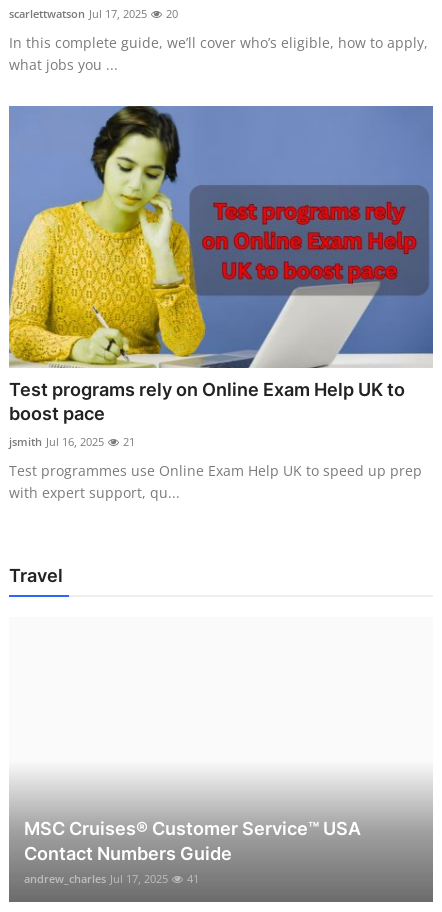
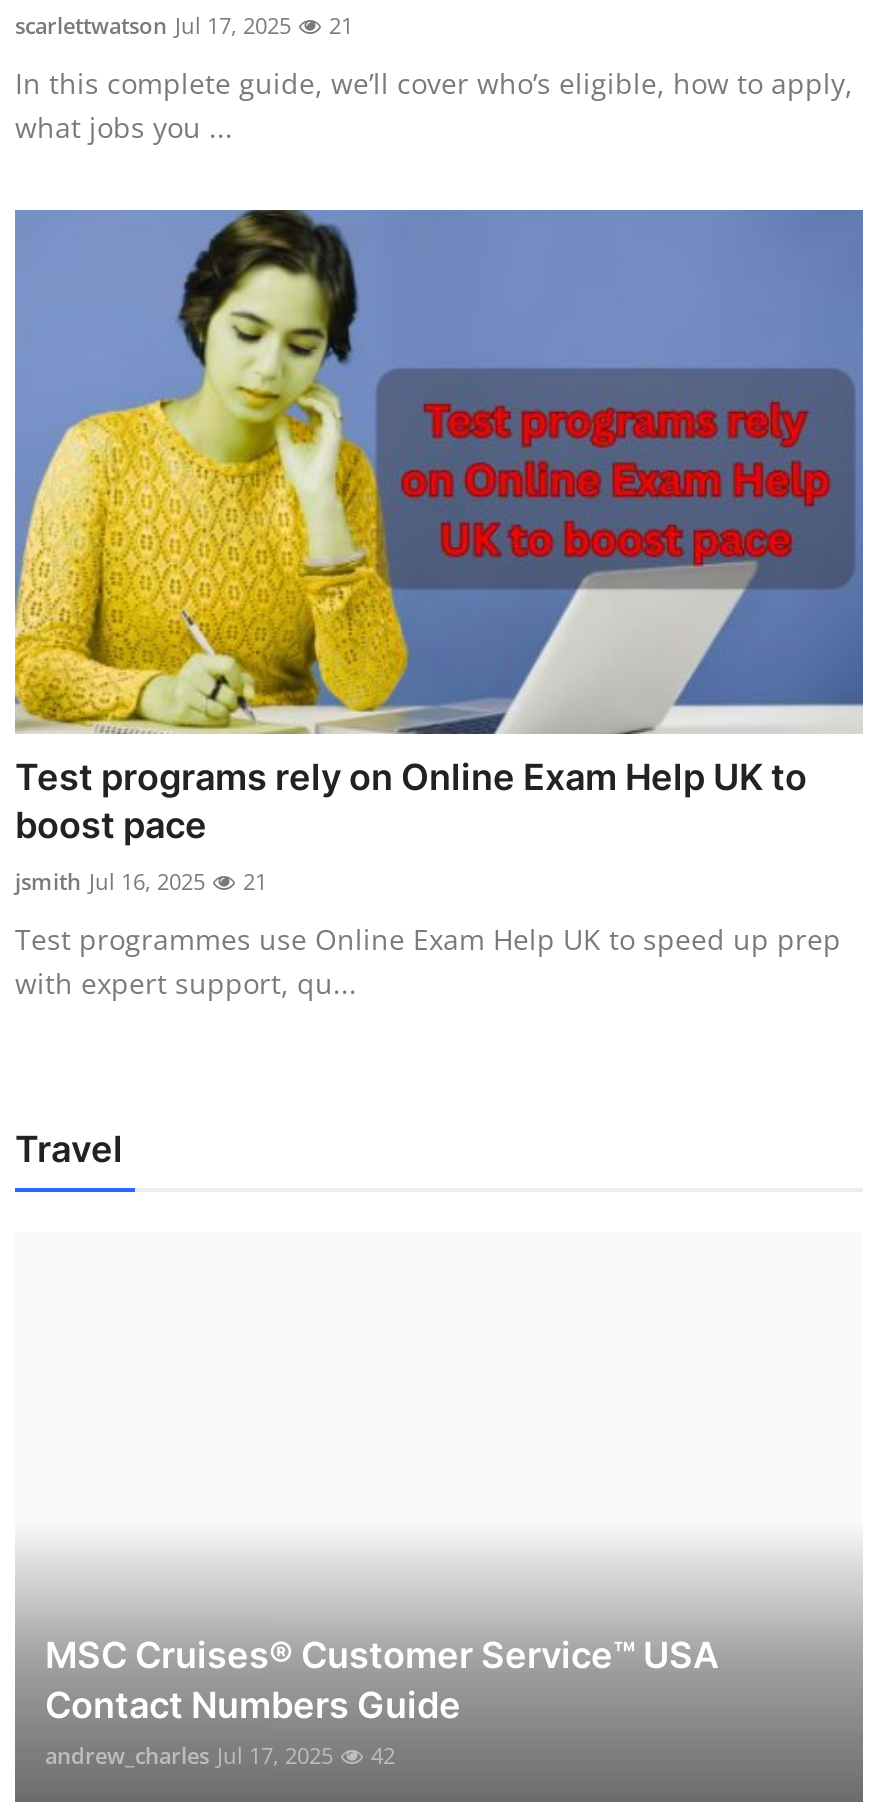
[9,6,178,21] scarlettwatson Jul 17, 2025 20 -> [15,10,353,40] scarlettwatson Jul 17, 2025 21
[24,871,199,886] andrew_charles Jul 17, 2025 41 -> [45,1741,395,1771] andrew_charles Jul 17, 2025 42

